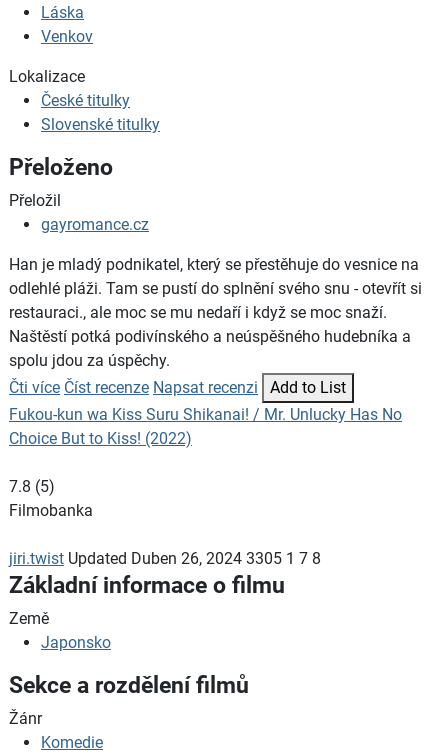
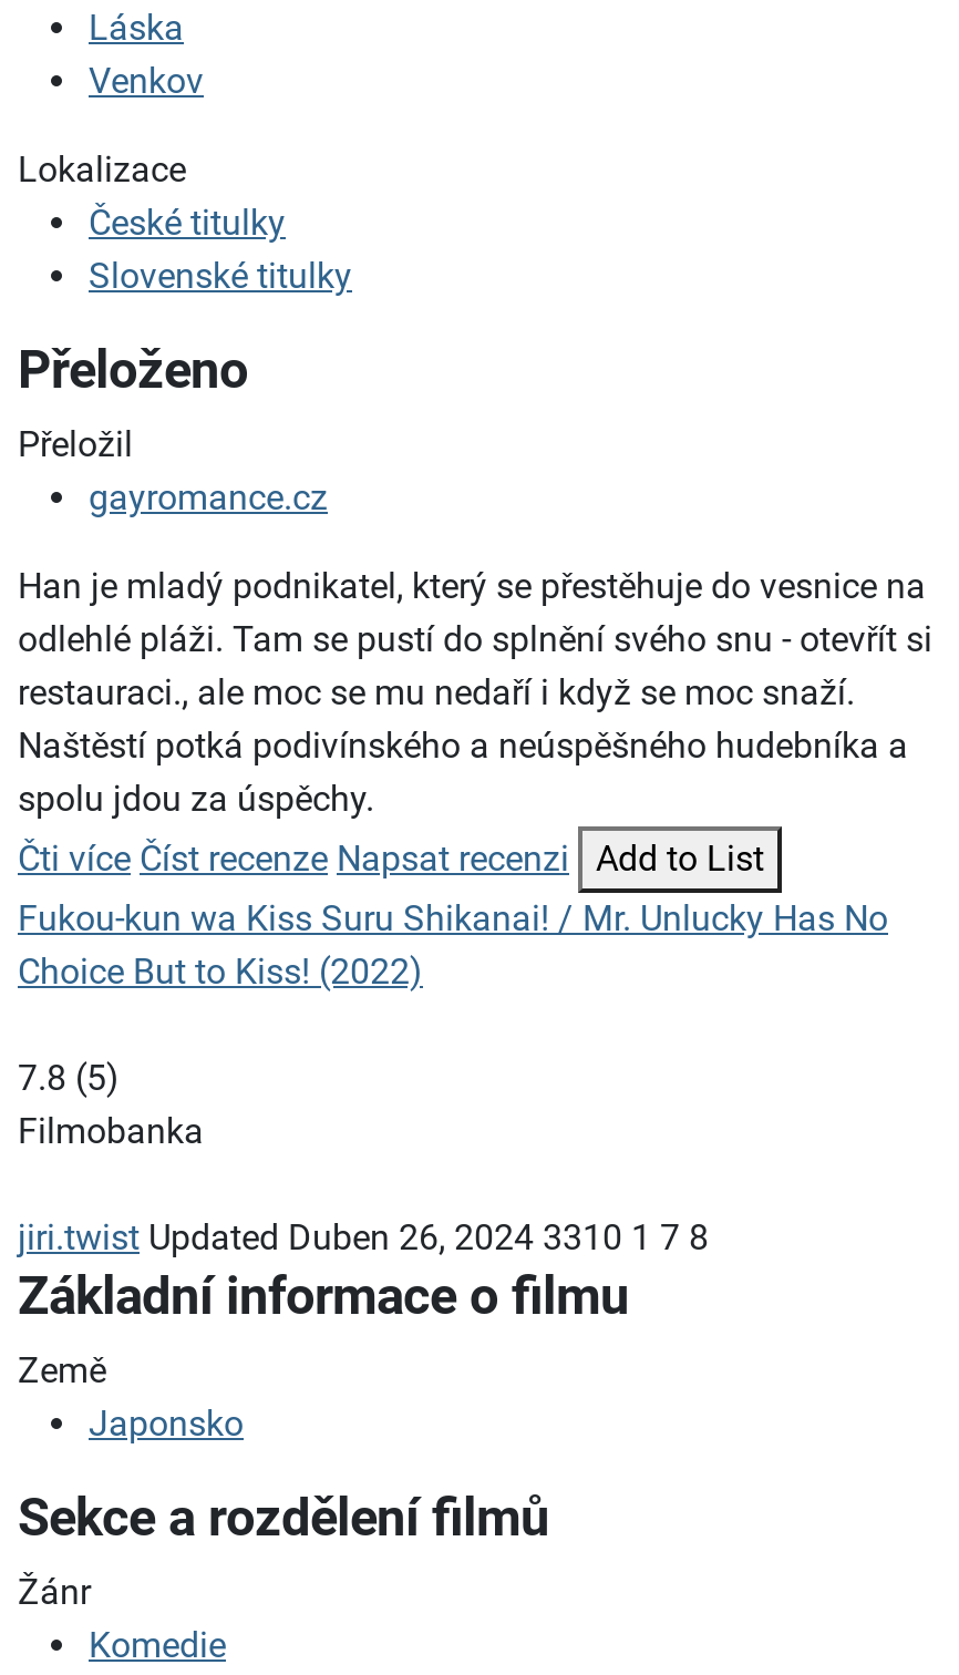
[9,549,321,568] jiri.twist Updated Duben 26, 2024 3305 1 7 8 -> [18,1216,709,1258] jiri.twist Updated Duben 26, 2024 3310 1 7 8

